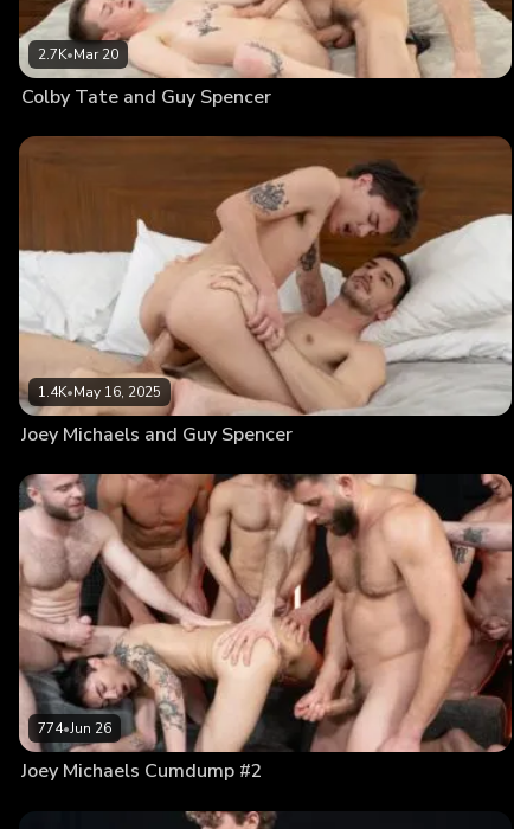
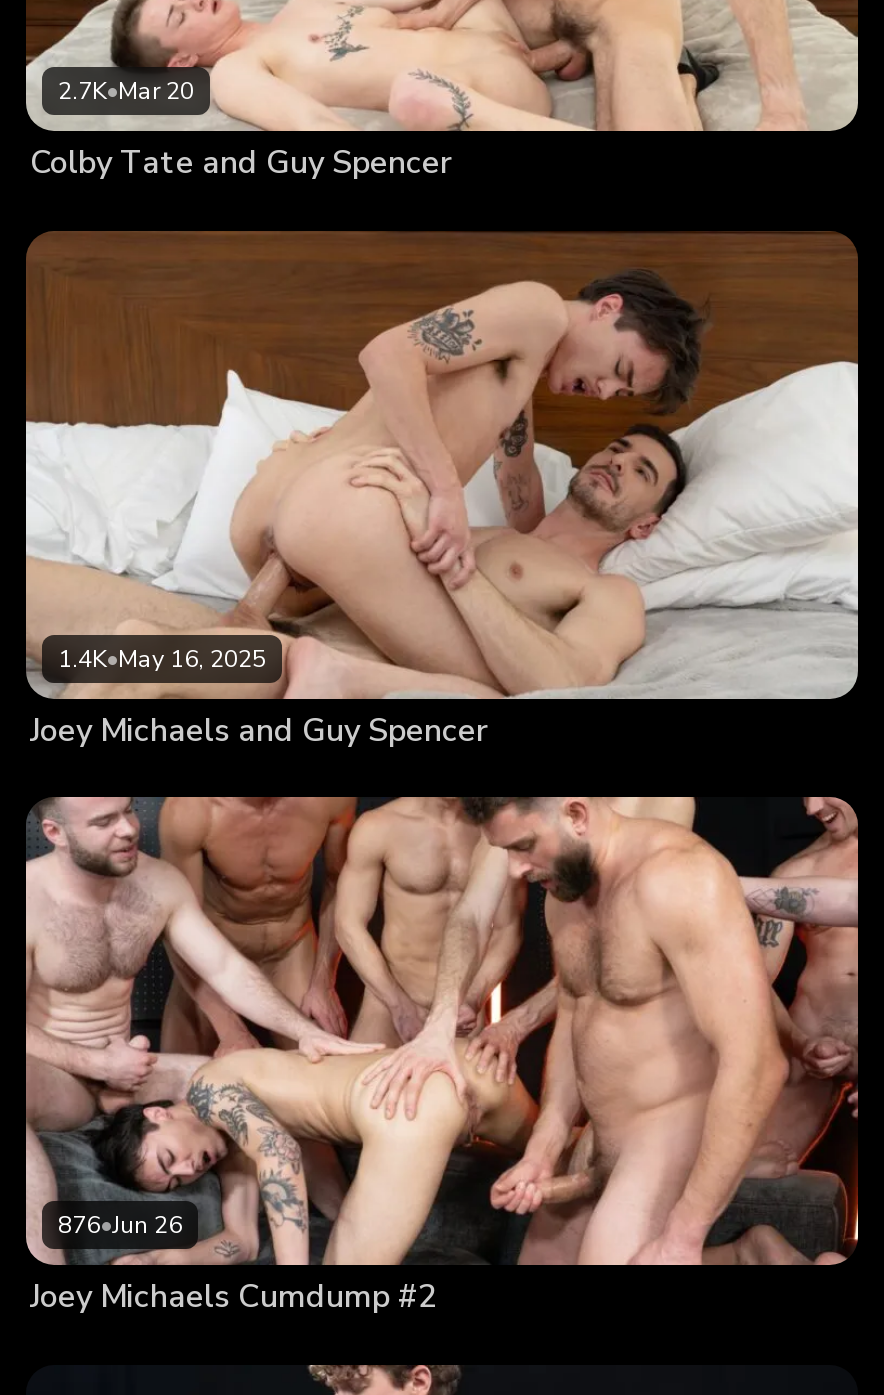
[38,719,111,738] 774•Jun 26 -> [58,1210,182,1242] 876•Jun 26

